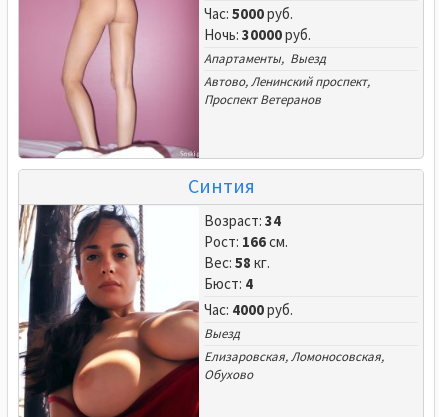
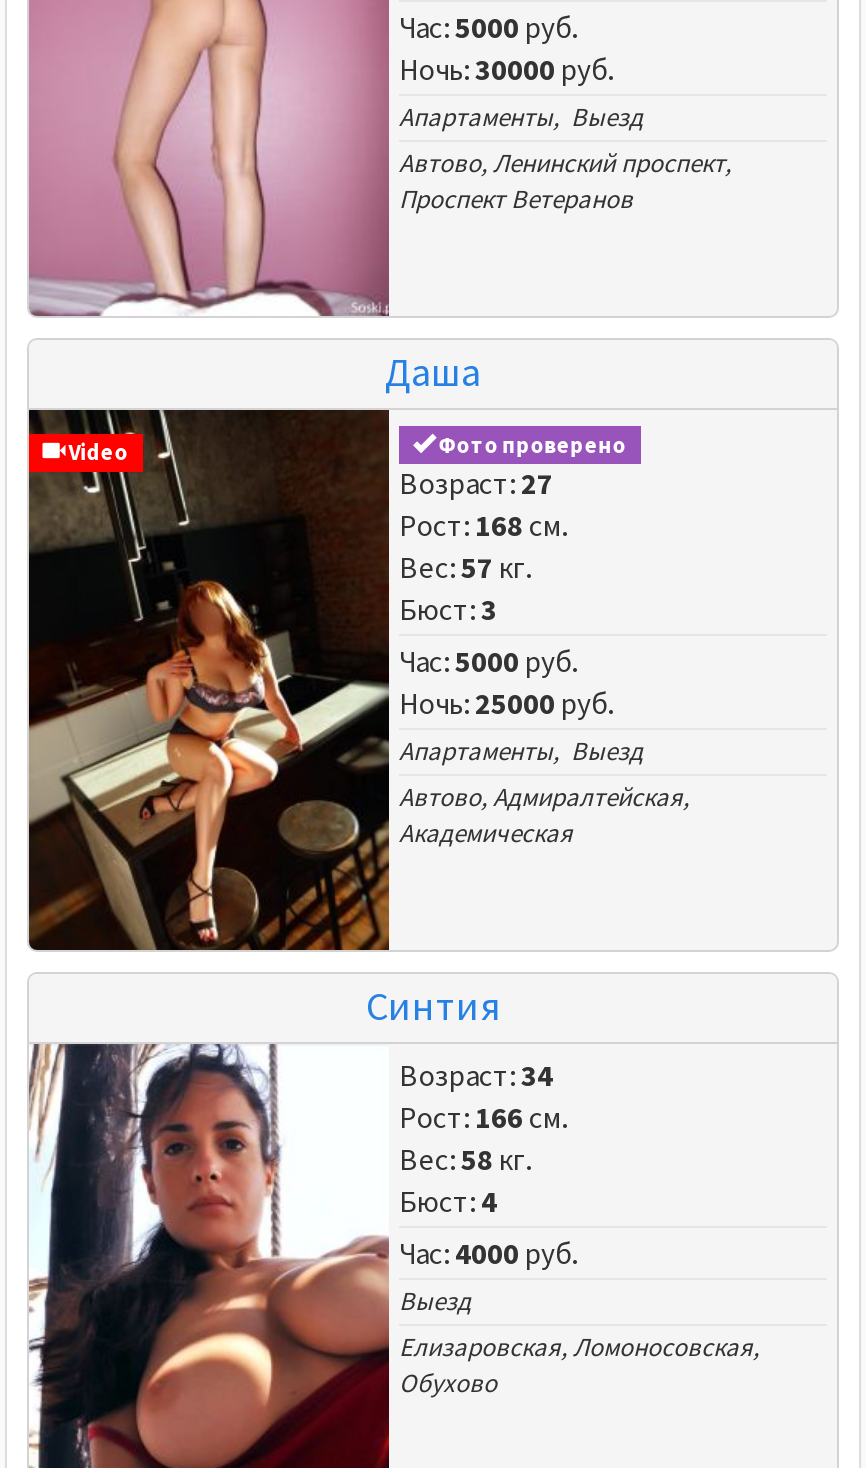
none -> [27,346,689,952] [image] | Даша | Video | Фото проверено | Возраст:27 | Рост: 168 см. | Вес:57 кг. | Бюст:3 | Час:5000 руб. | Ночь: 25000 руб. | Апартаменты, Выезд | Автово, Адмиралтейская, | Академическая

